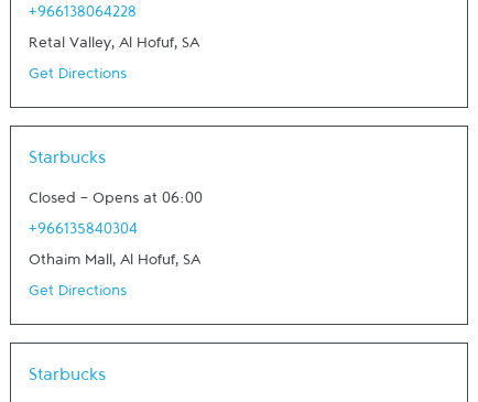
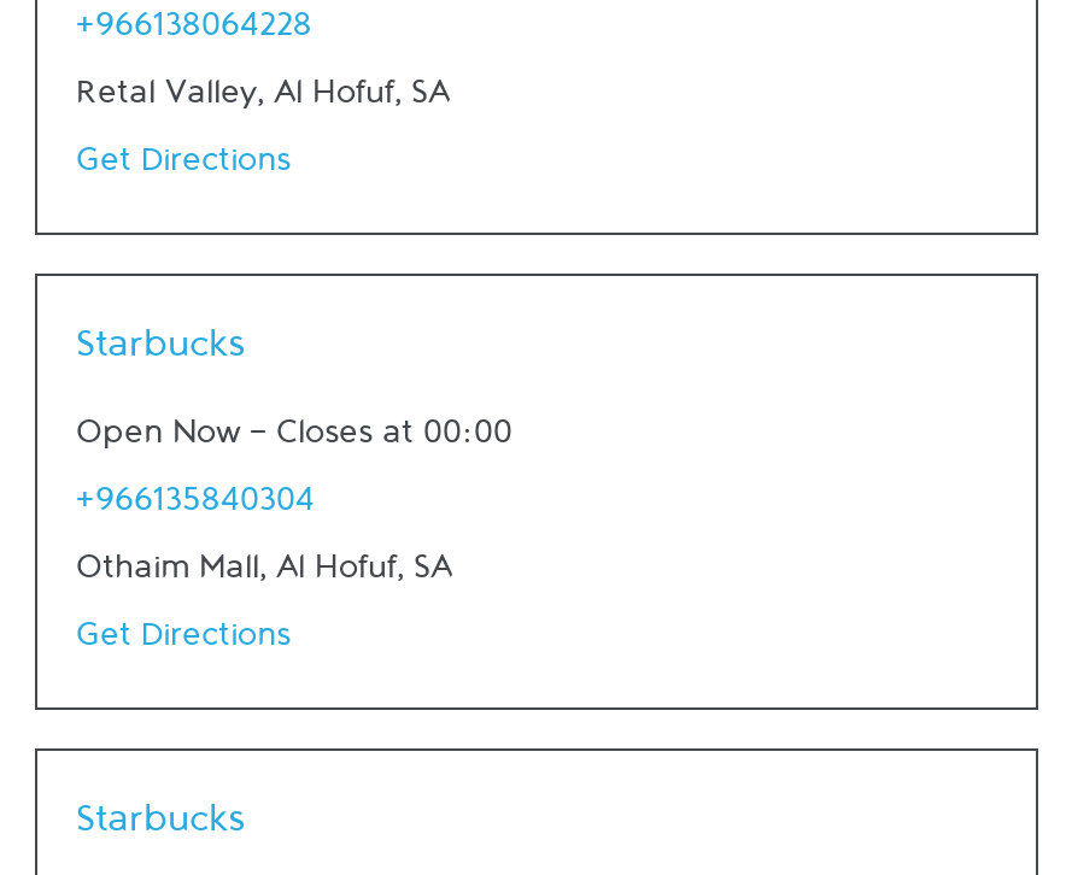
[29,192,203,214] Closed - Opens at 06:00 -> [76,418,512,466] Open Now - Closes at 00:00

